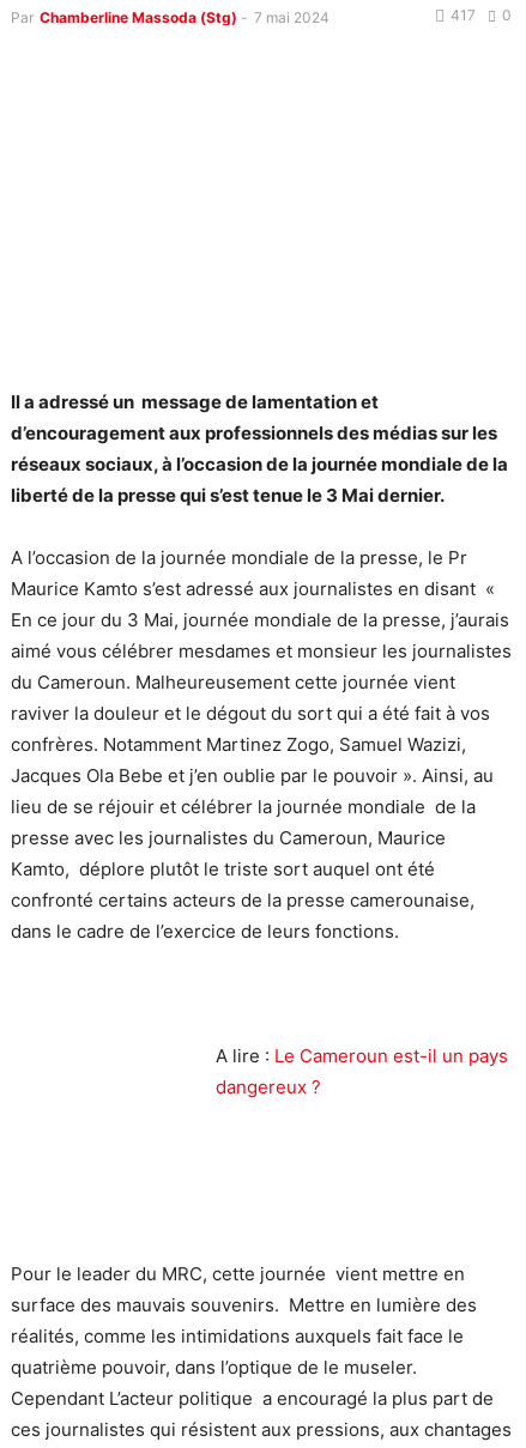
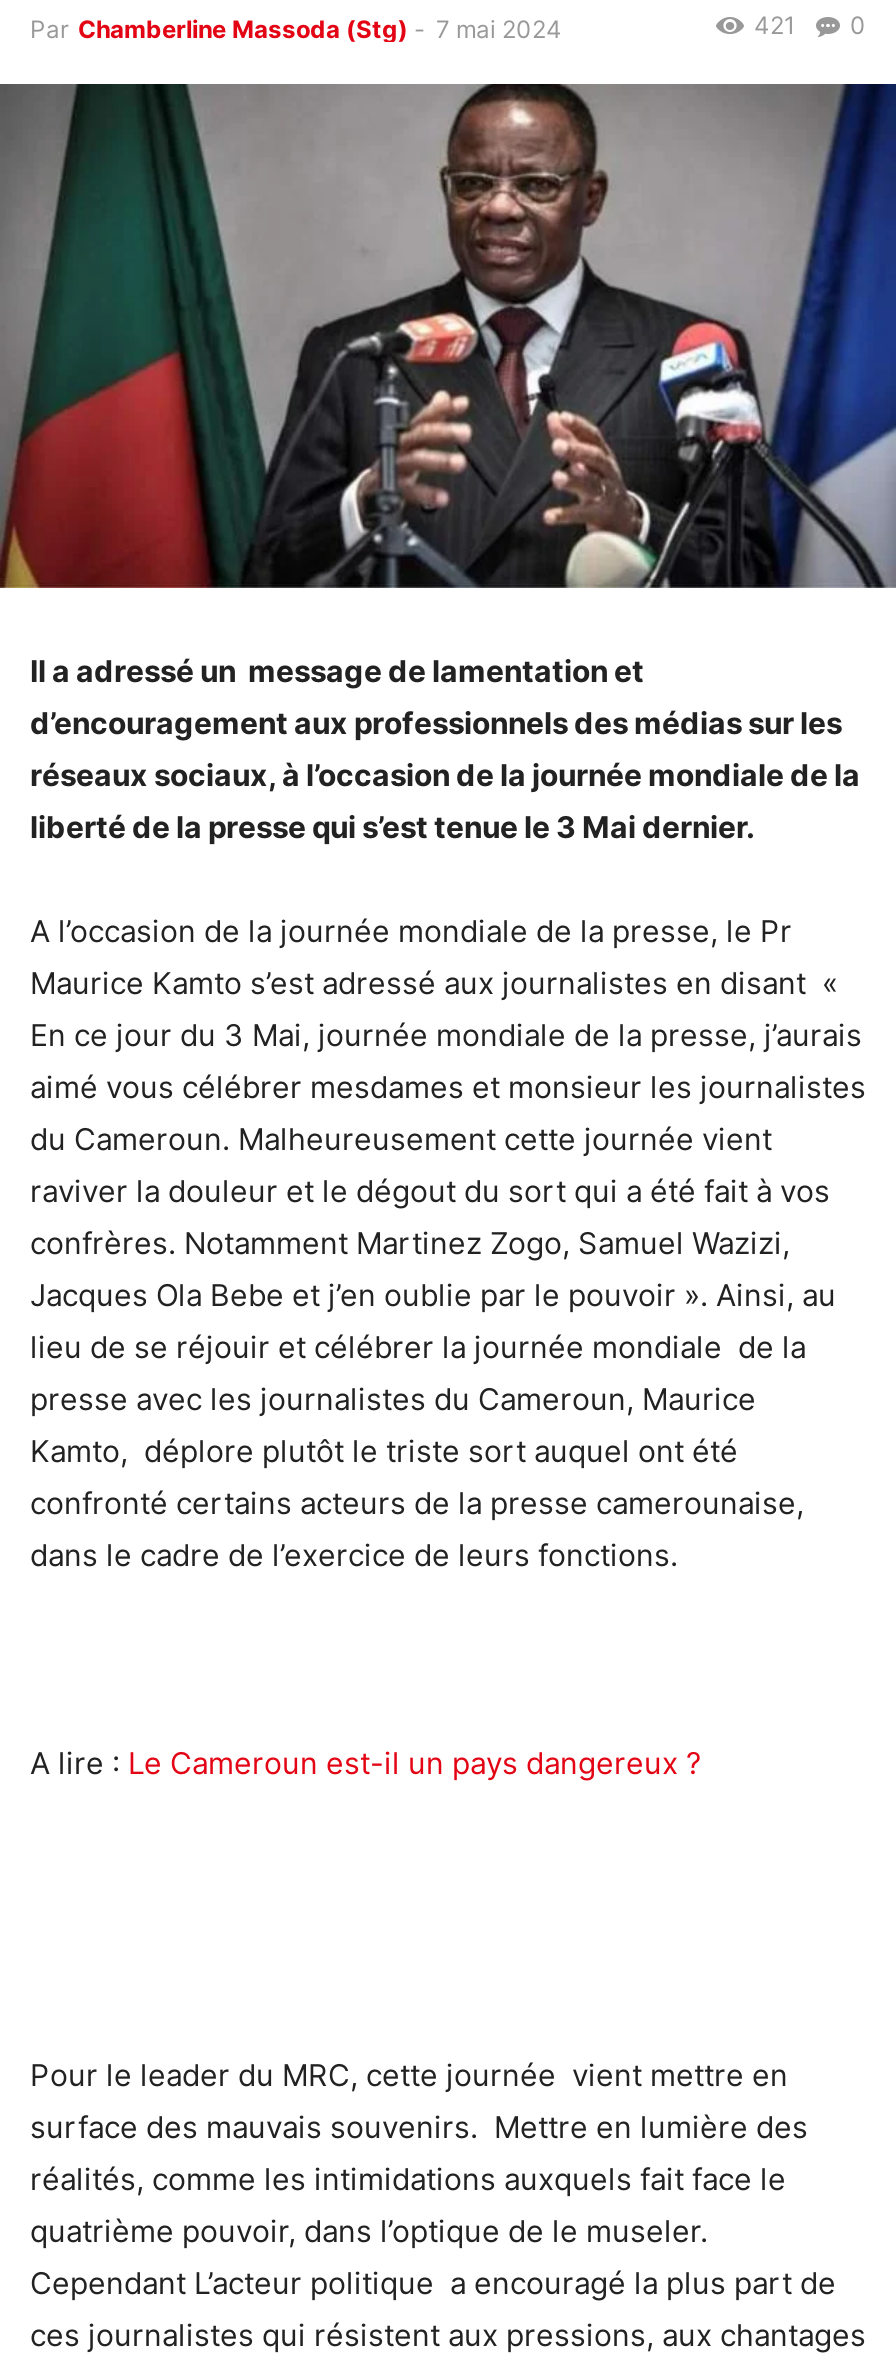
[451,6,512,24] 417 0 -> [754,10,866,40] 421 0
none -> [6,82,890,590] [image]

